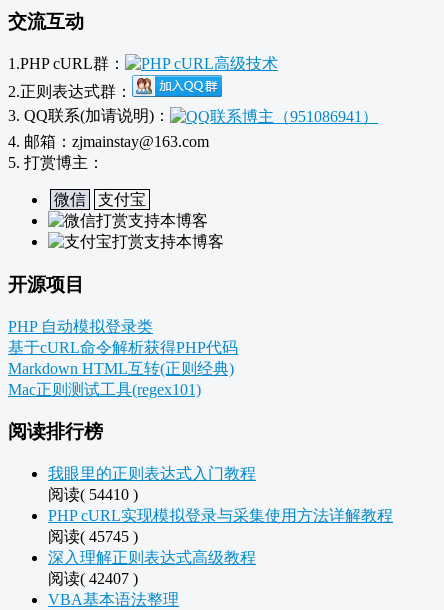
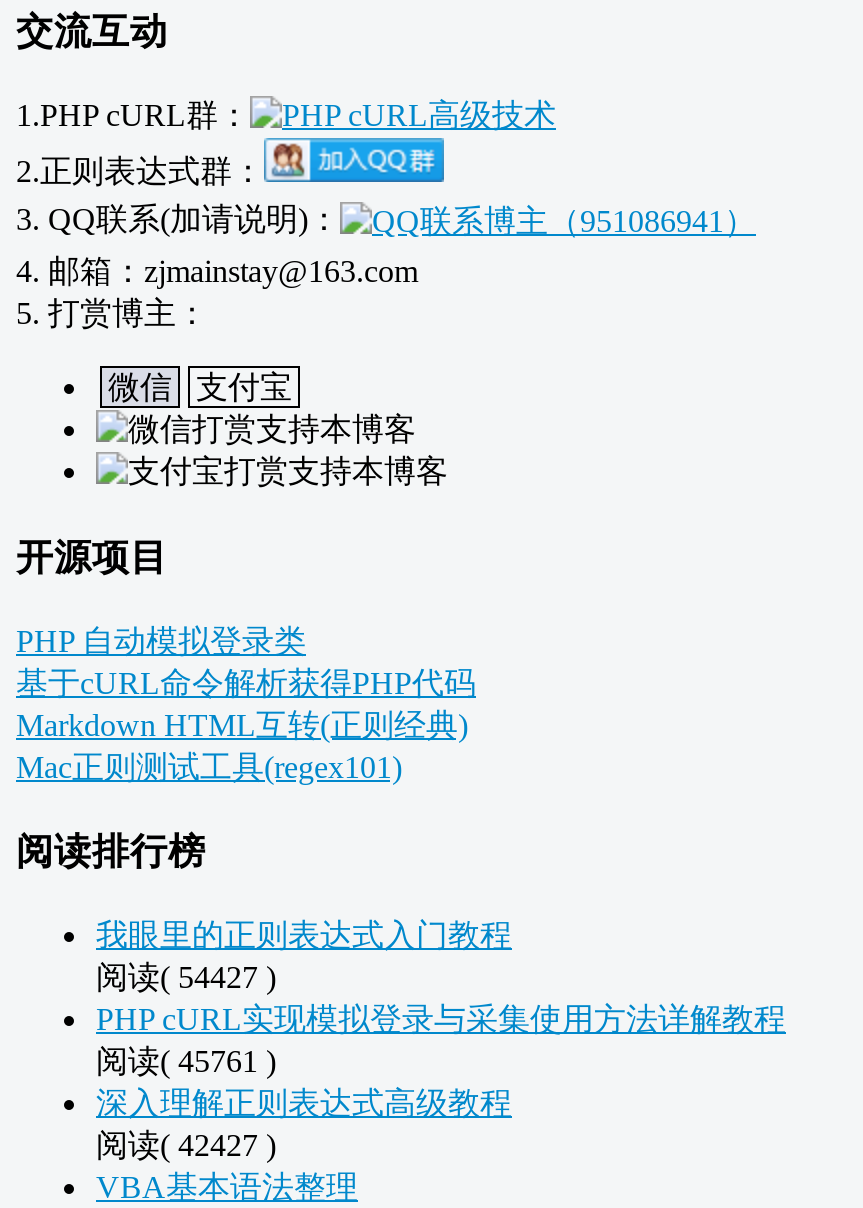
[48,486,138,503] 阅读( 54410 ) -> [96,960,276,994] 阅读( 54427 )
[48,528,138,545] 阅读( 45745 ) -> [96,1044,276,1078] 阅读( 45761 )
[48,570,138,587] 阅读( 42407 ) -> [96,1128,276,1162] 阅读( 42427 )

